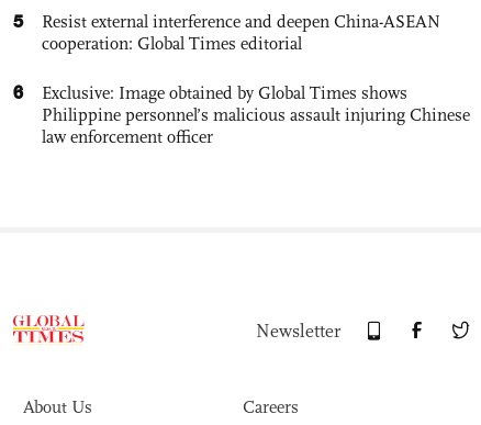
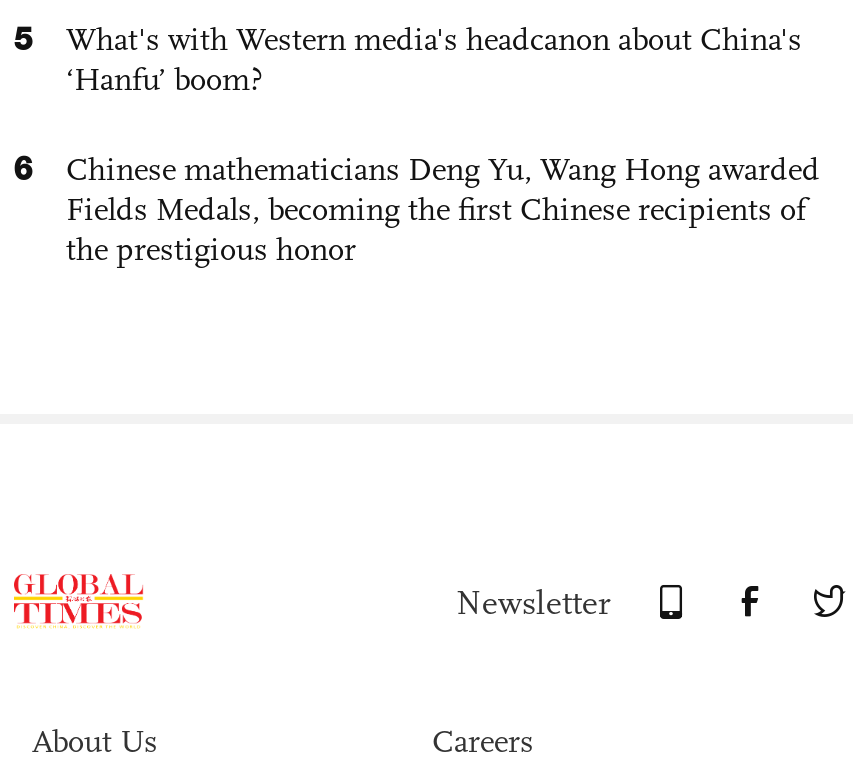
[42,11,440,54] Resist external interference and deepen China-ASEAN | cooperation: Global Times editorial -> [66,20,802,98] What's with Western media's headcanon about China's | ‘Hanfu’ boom?
[42,82,470,147] Exclusive: Image obtained by Global Times shows | Philippine personnel’s malicious assault injuring Chinese | law enforcement officer -> [66,150,820,268] Chinese mathematicians Deng Yu, Wang Hong awarded | Fields Medals, becoming the first Chinese recipients of | the prestigious honor

